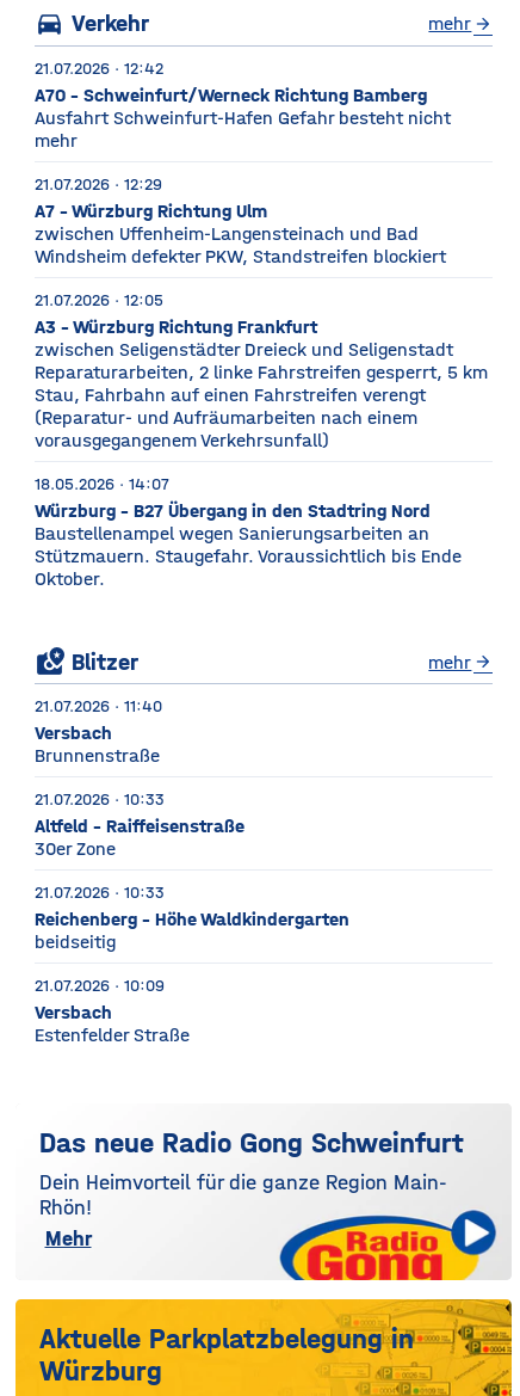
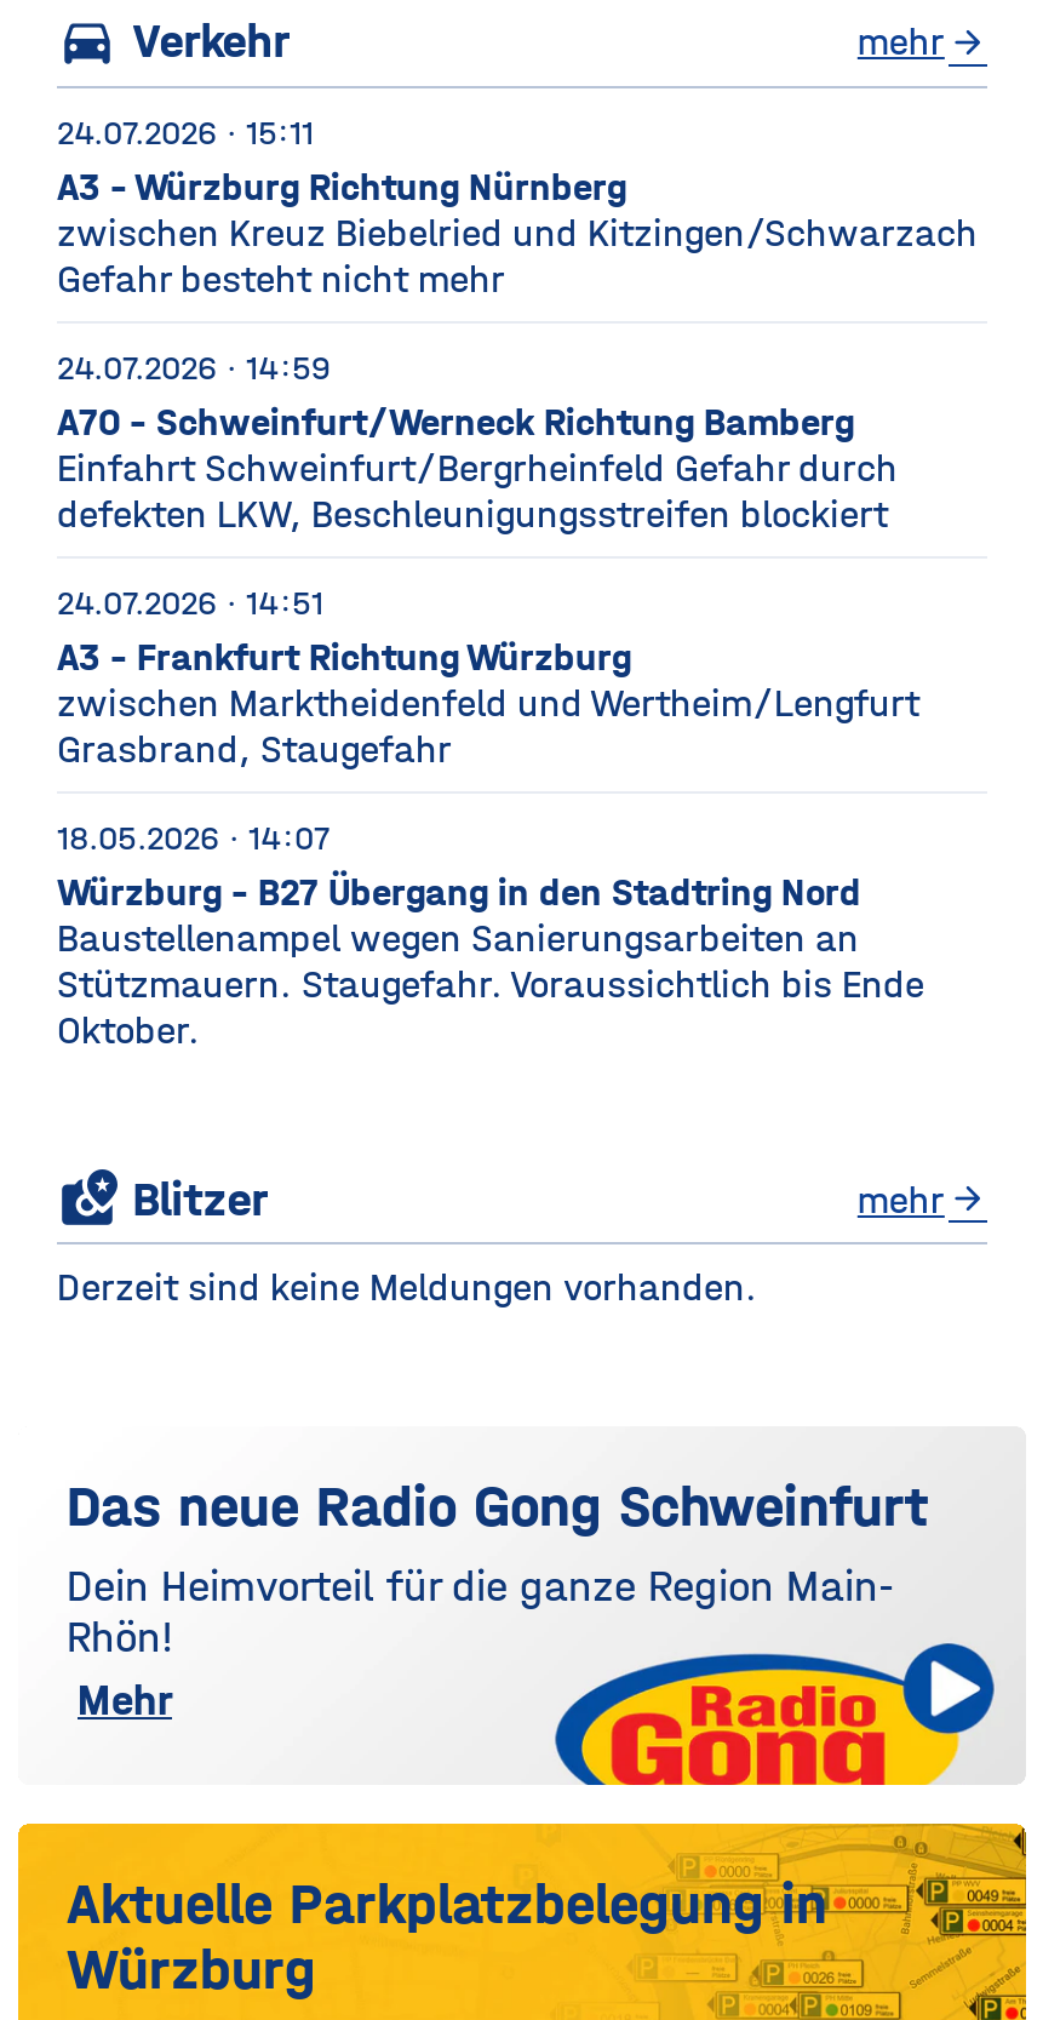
[35,58,163,79] 21.07.2026 · 12:42 -> [57,112,978,388] 24.07.2026 · 15:11 | A3 - Würzburg Richtung Nürnberg | zwischen Kreuz Biebelried und Kitzingen/Schwarzach | Gefahr besteht nicht mehr | 24.07.2026 · 14:59
moved [35,83,427,106] -> [57,398,854,444]: A70 - Schweinfurt/Werneck Richtung Bamberg
[35,106,488,451] Ausfahrt Schweinfurt-Hafen Gefahr besteht nicht | mehr | 21.07.2026 · 12:29 | A7 - Würzburg Richtung Ulm | zwischen Uffenheim-Langensteinach und Bad | Windsheim defekter PKW, Standstreifen blockiert | 21.07.2026 · 12:05 | A3 - Würzburg Richtung Frankfurt | zwischen Seligenstädter Dreieck und Seligenstadt | Reparaturarbeiten, 2 linke Fahrstreifen gesperrt, 5 km | Stau, Fahrbahn auf einen Fahrstreifen verengt | (Reparatur- und Aufräumarbeiten nach einem | vorausgegangenem Verkehrsunfall) -> [57,444,919,771] Einfahrt Schweinfurt/Bergrheinfeld Gefahr durch | defekten LKW, Beschleunigungsstreifen blockiert | 24.07.2026 · 14:51 | A3 - Frankfurt Richtung Würzburg | zwischen Marktheidenfeld und Wertheim/Lengfurt | Grasbrand, Staugefahr
[35,697,349,1047] 21.07.2026 · 11:40 | Versbach | Brunnenstraße | 21.07.2026 · 10:33 | Altfeld - Raiffeisenstraße | 30er Zone | 21.07.2026 · 10:33 | Reichenberg - Höhe Waldkindergarten | beidseitig | 21.07.2026 · 10:09 | Versbach | Estenfelder Straße -> [57,1265,757,1311] Derzeit sind keine Meldungen vorhanden.

